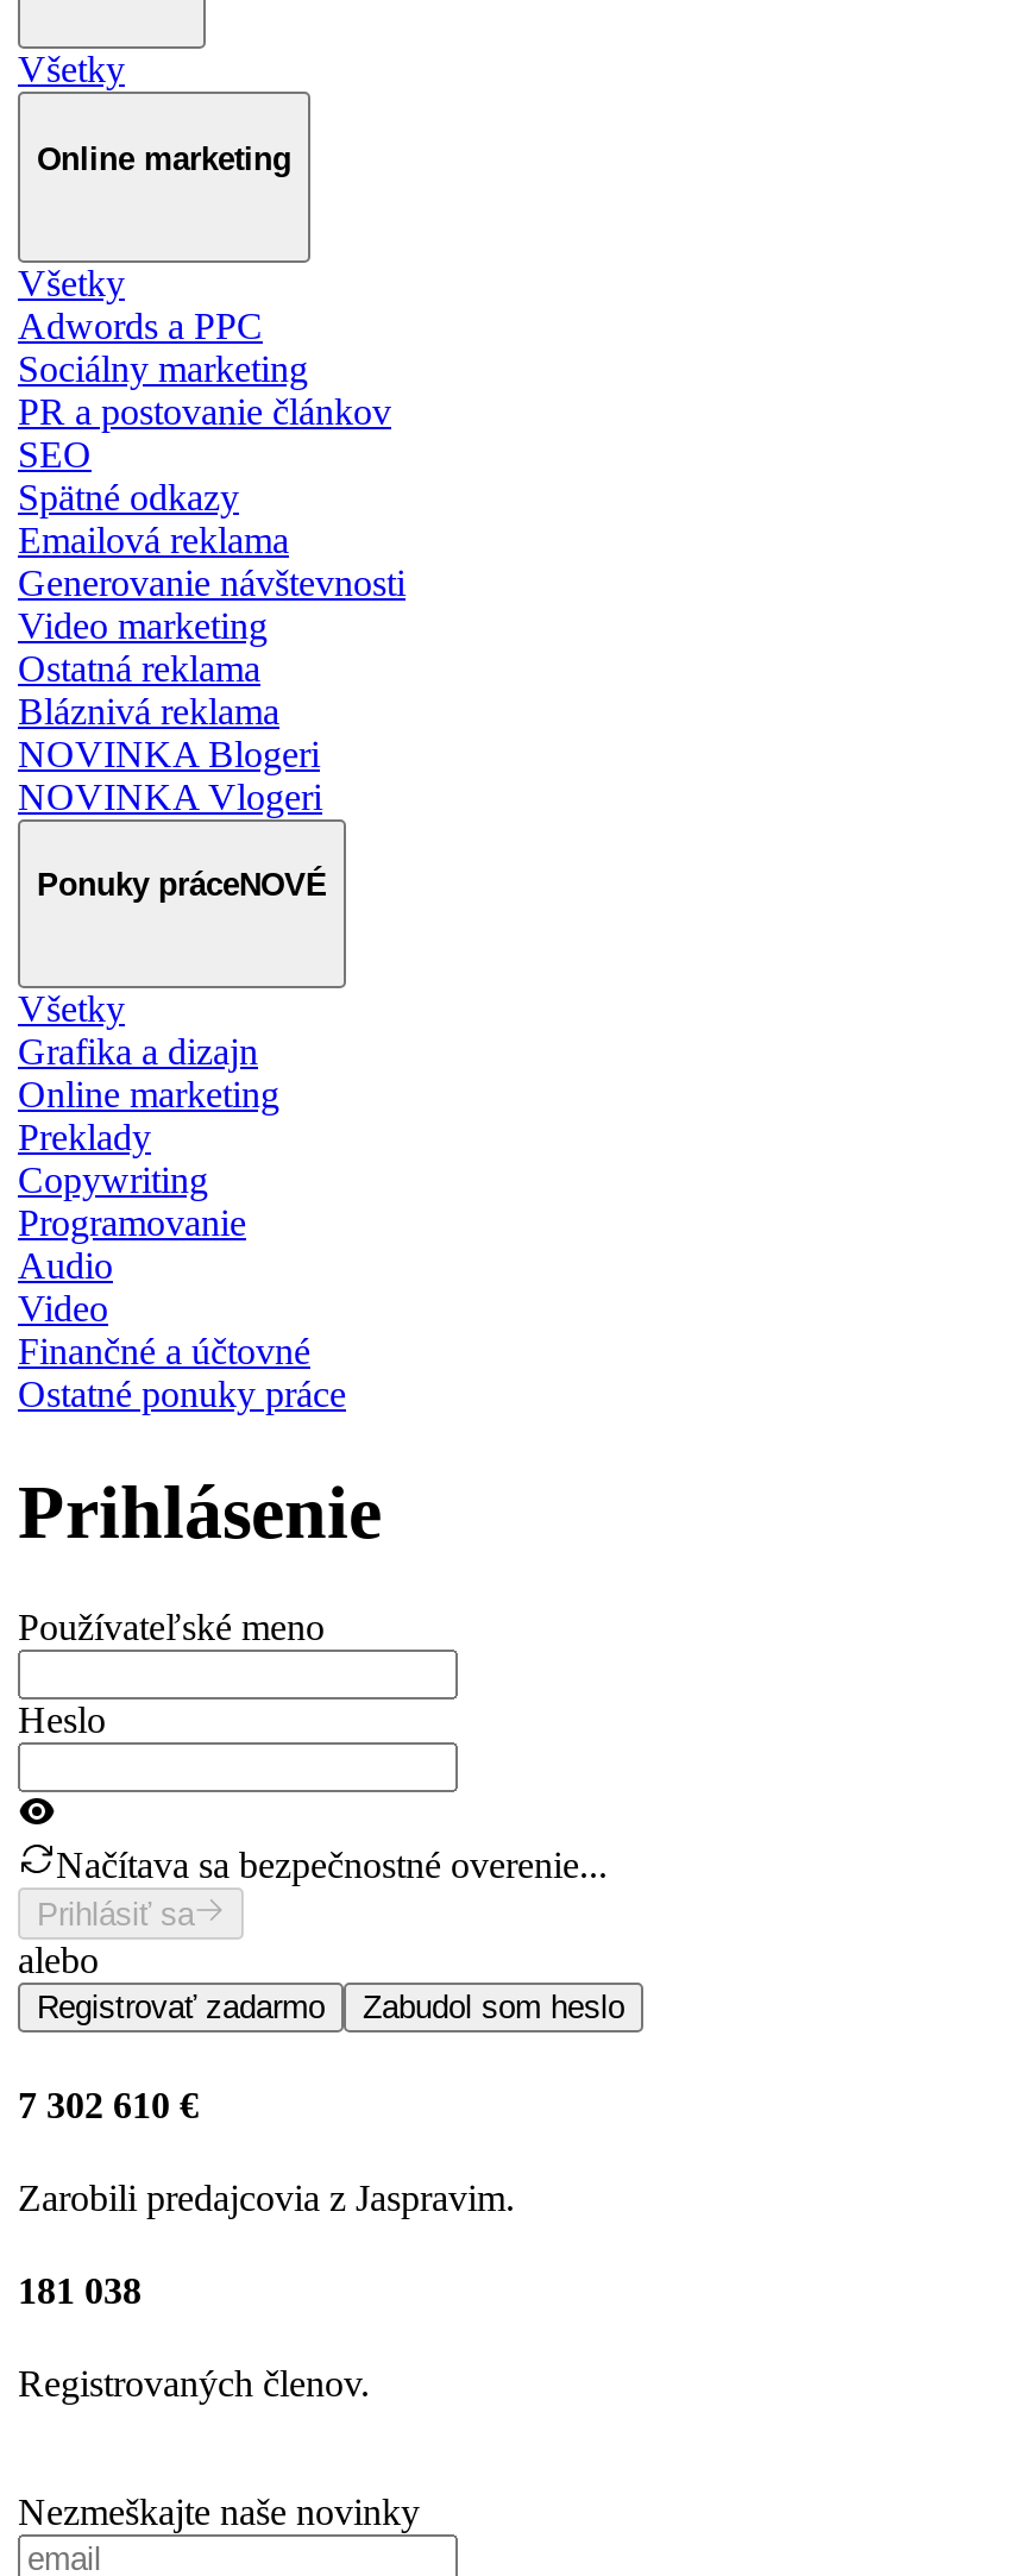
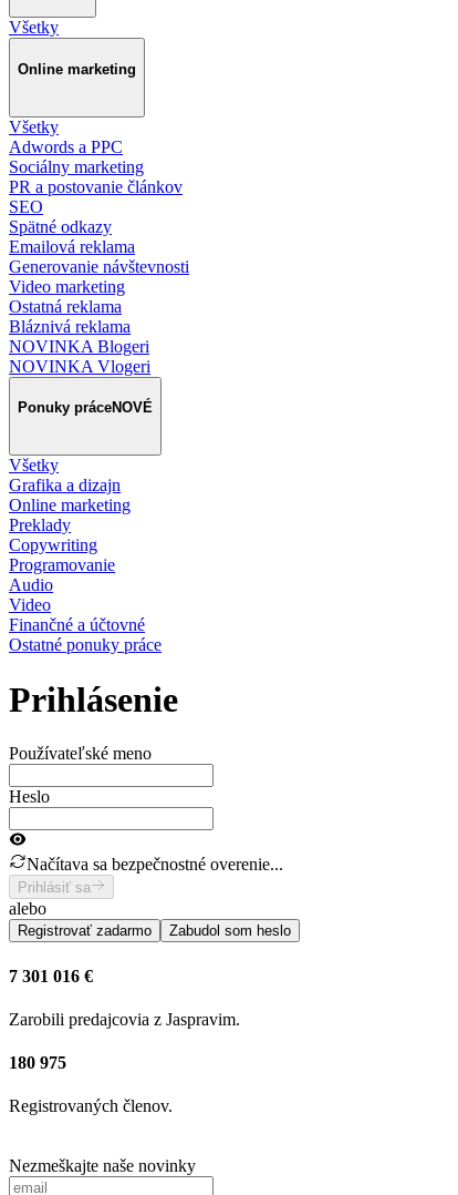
[18,2084,199,2124] 7 302 610 € -> [9,966,93,985] 7 301 016 €
[18,2271,151,2311] 181 038 -> [9,1053,71,1072] 180 975

